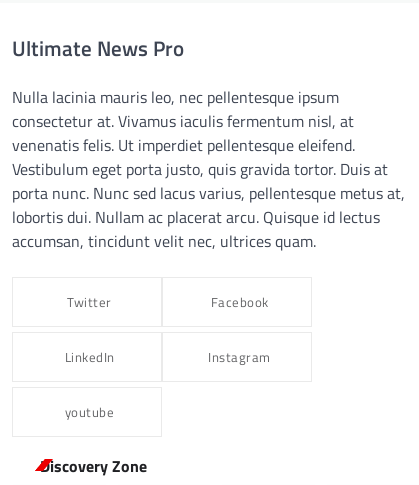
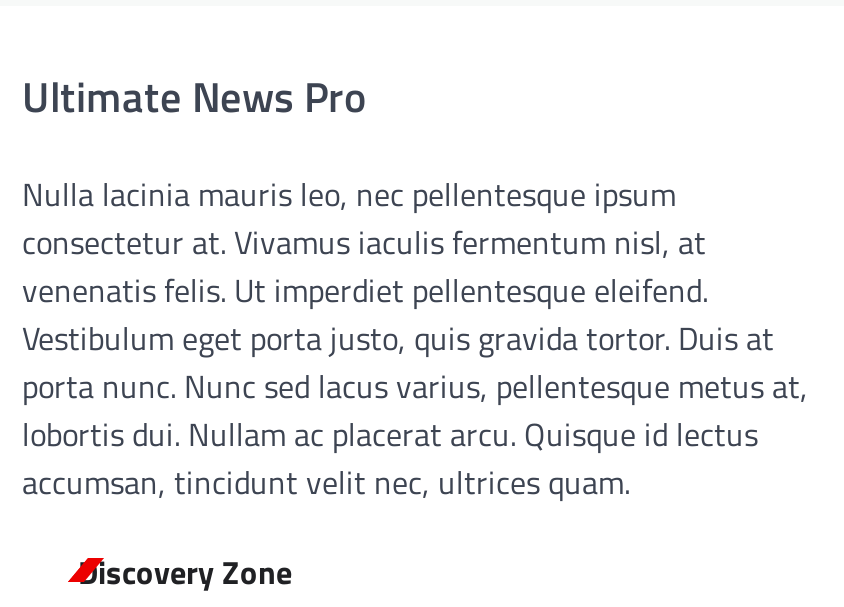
[64,292,271,422] Twitter | Facebook | LinkedIn | Instagram | youtube -> none

